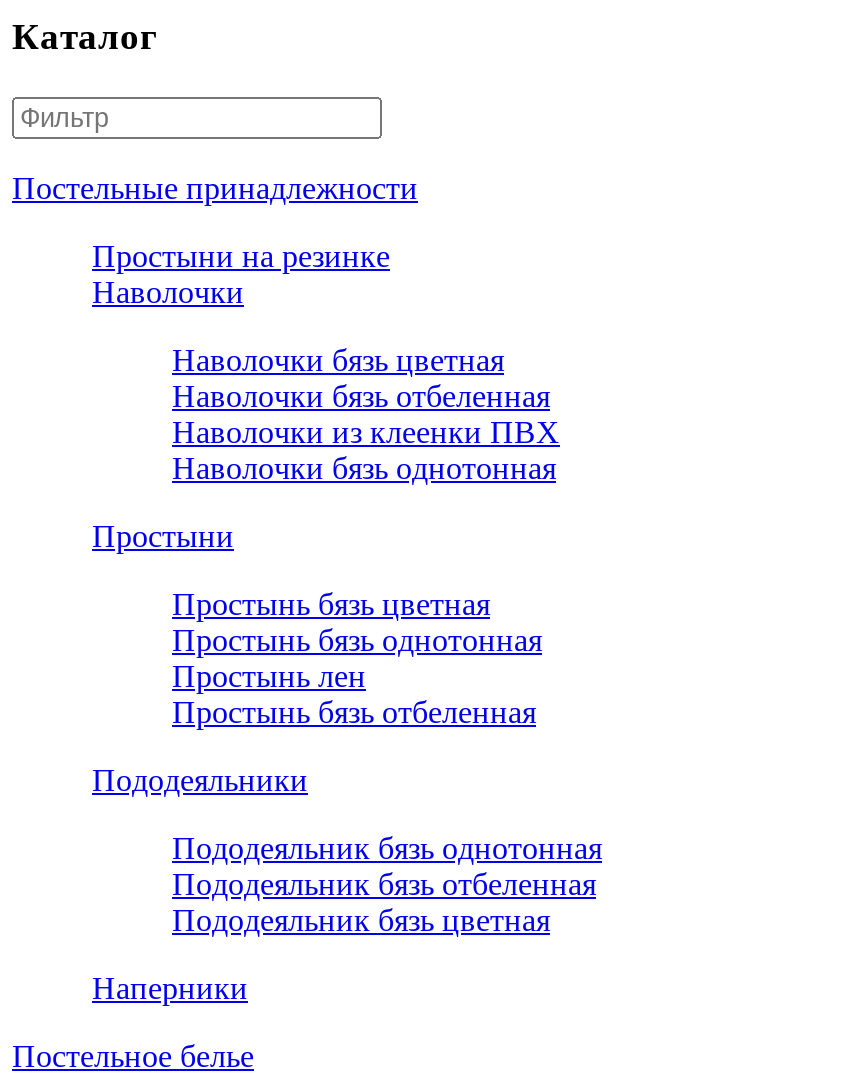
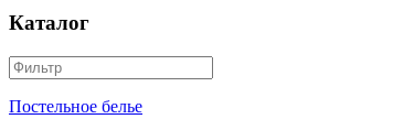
[12,170,602,1004] Постельные принадлежности | Простыни на резинке | Наволочки | Наволочки бязь цветная | Наволочки бязь отбеленная | Наволочки из клеенки ПВХ | Наволочки бязь однотонная | Простыни | Простынь бязь цветная | Простынь бязь однотонная | Простынь лен | Простынь бязь отбеленная | Пододеяльники | Пододеяльник бязь однотонная | Пододеяльник бязь отбеленная | Пододеяльник бязь цветная | Наперники -> none

